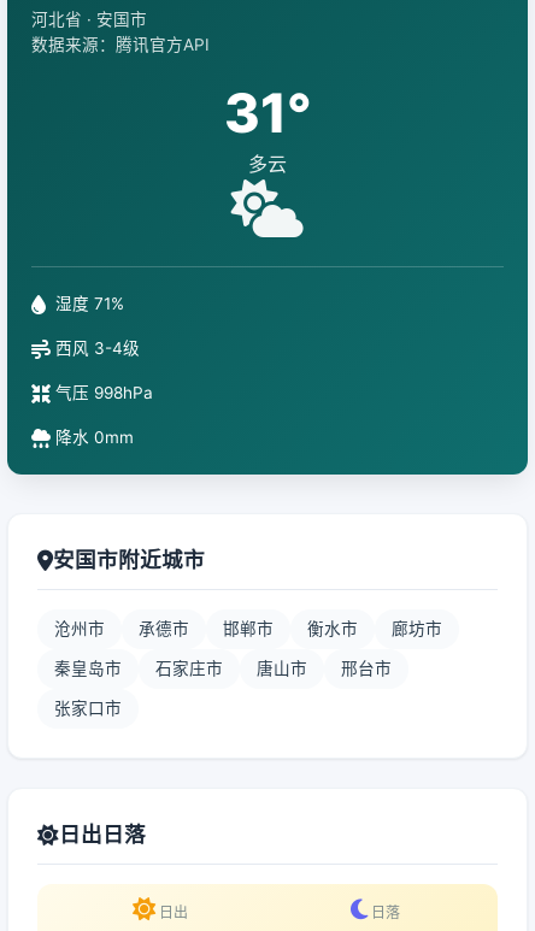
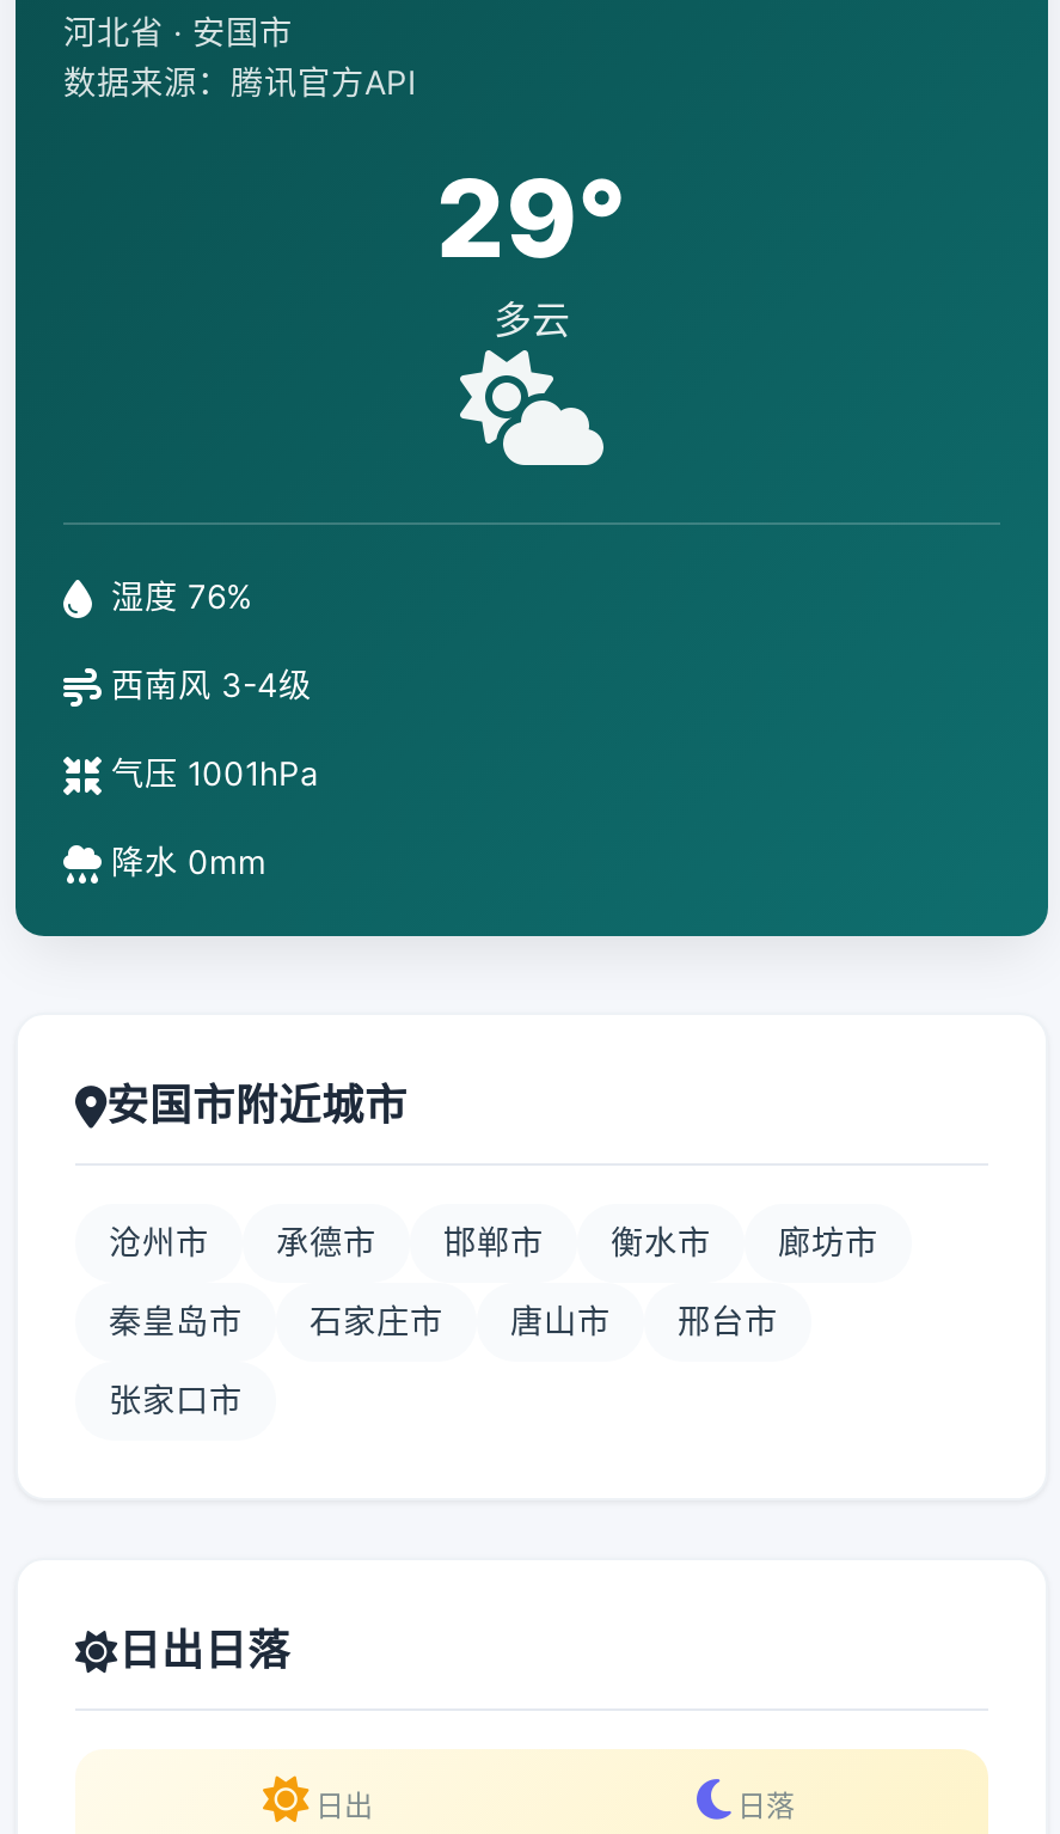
[224,81,311,146] 31° -> [436,154,627,283] 29°
[55,294,124,313] 湿度 71% -> [111,577,252,616] 湿度 76%
[55,338,140,358] 西风 3-4级 -> [111,666,312,704] 西南风 3-4级
[55,383,153,402] 气压 998hPa -> [111,754,319,793] 气压 1001hPa

